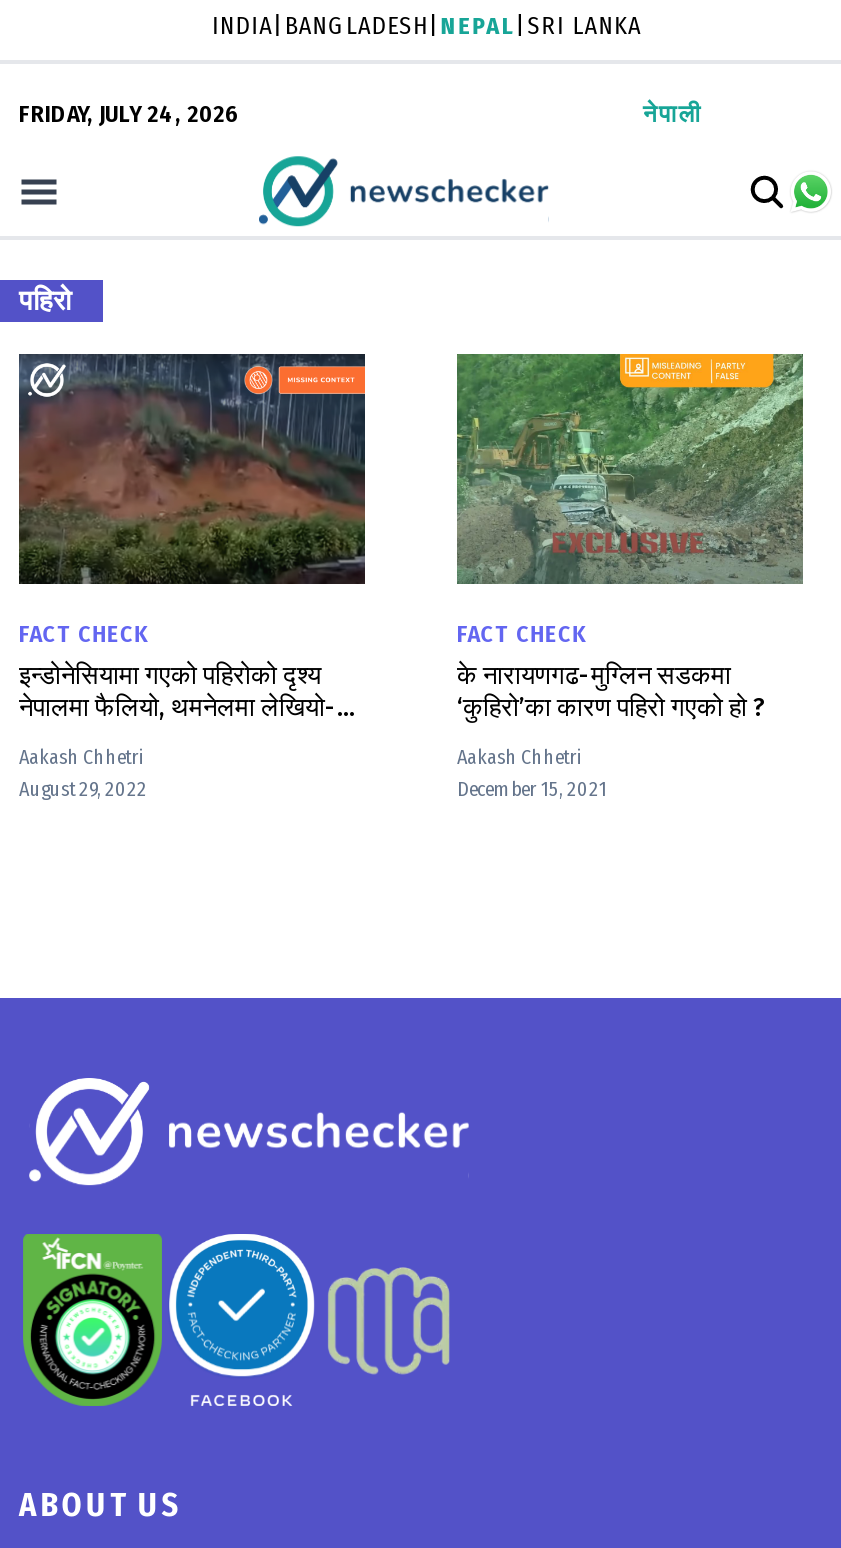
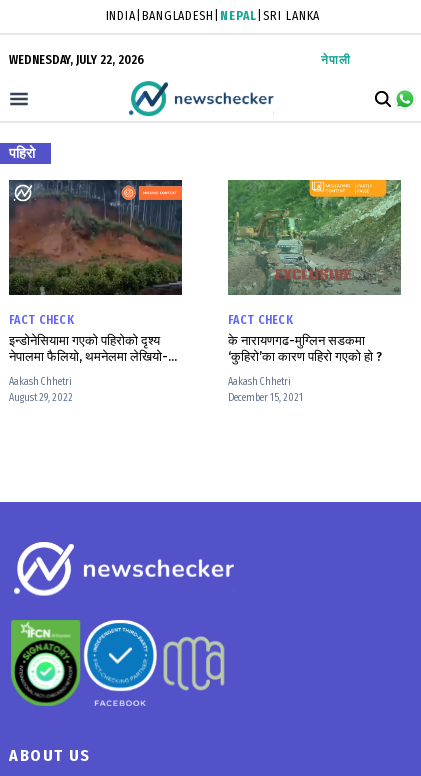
[19,100,239,128] FRIDAY, JULY 24, 2026 -> [9,53,144,67] WEDNESDAY, JULY 22, 2026

